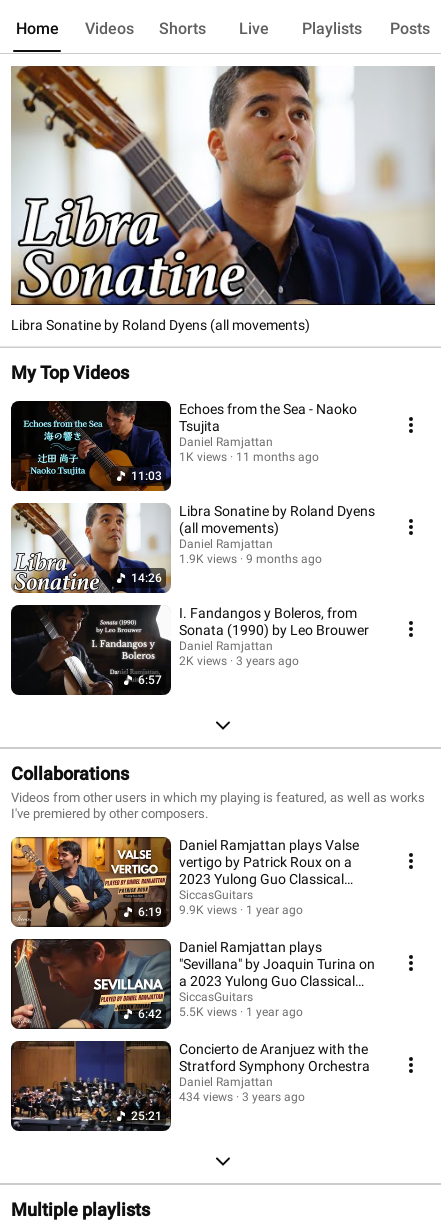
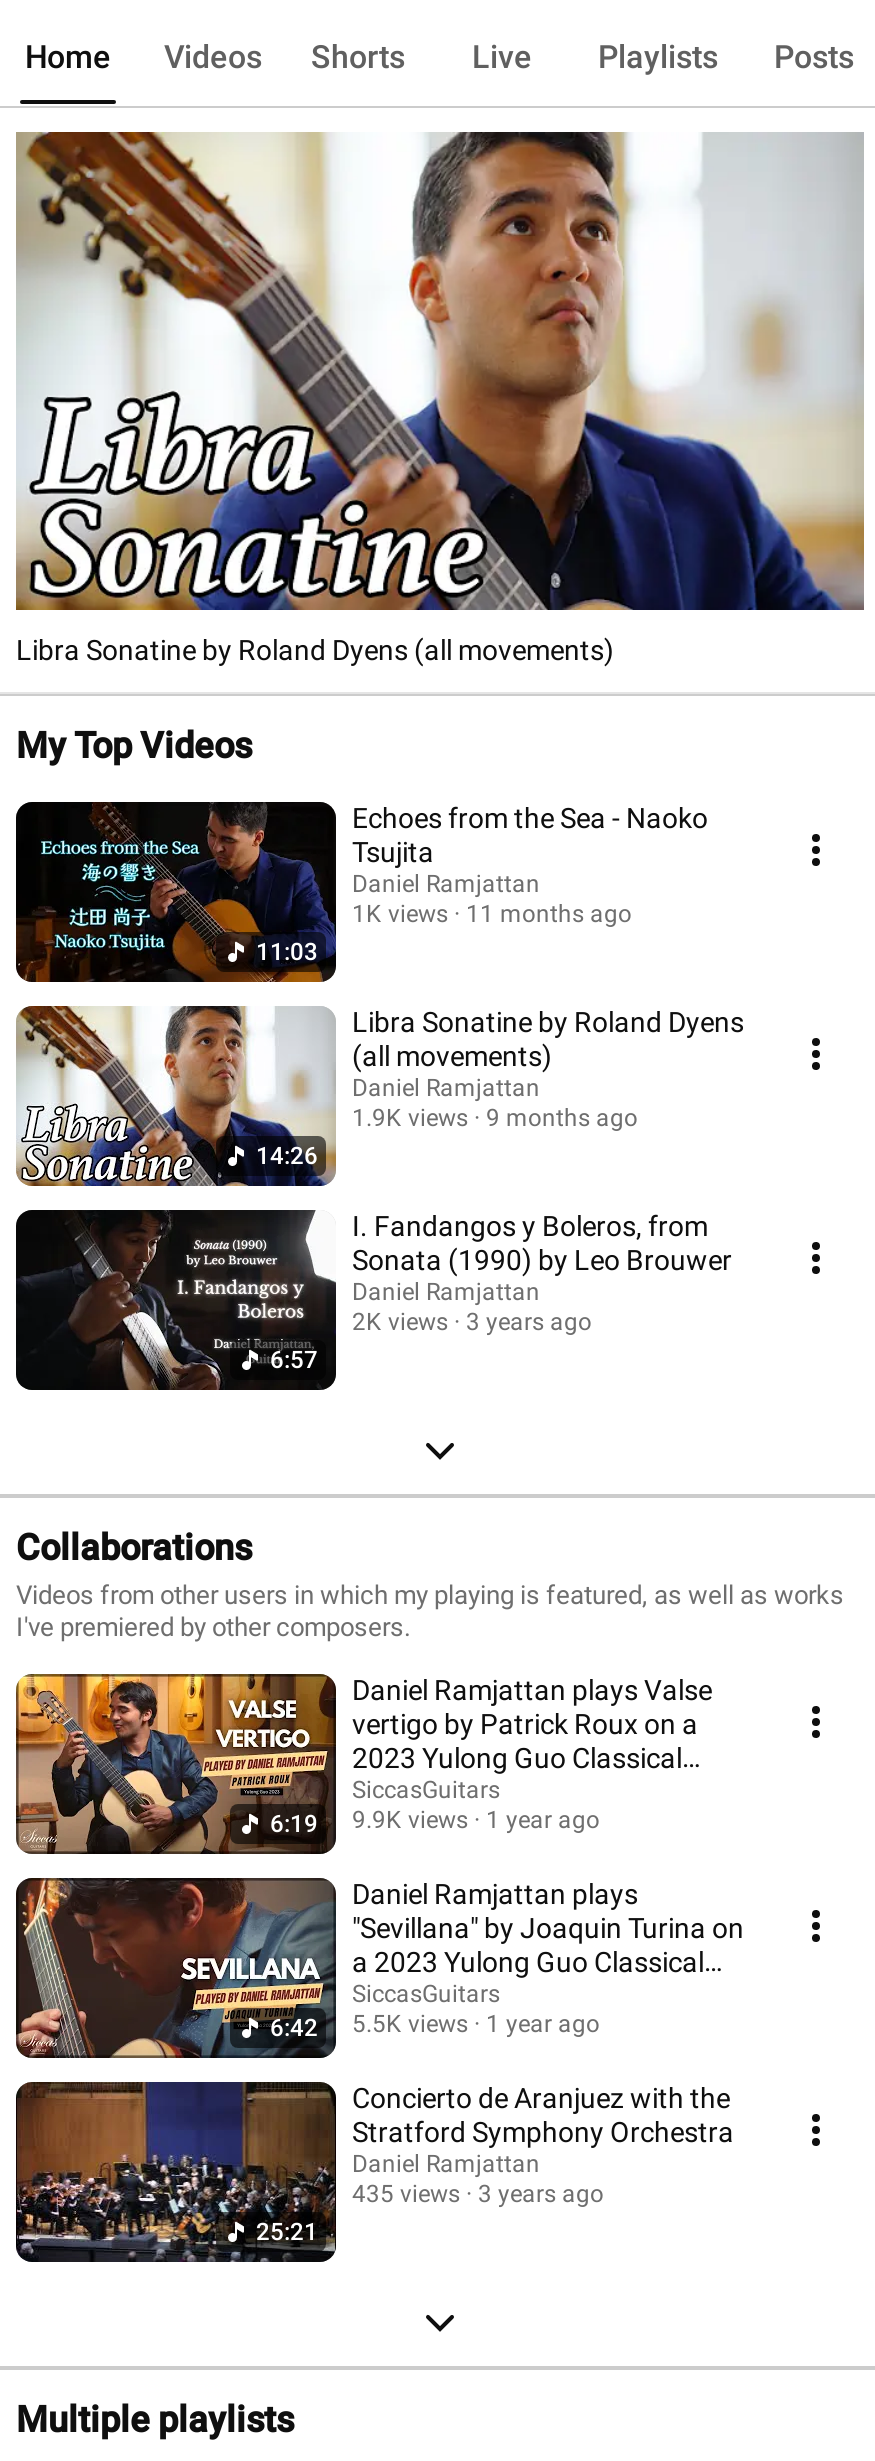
[179,1089,305,1103] 434 views 3 years ago -> [352,2179,604,2207] 435 views 3 years ago

